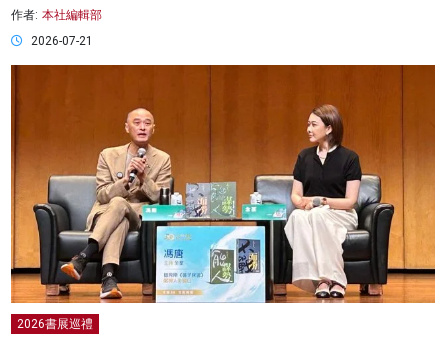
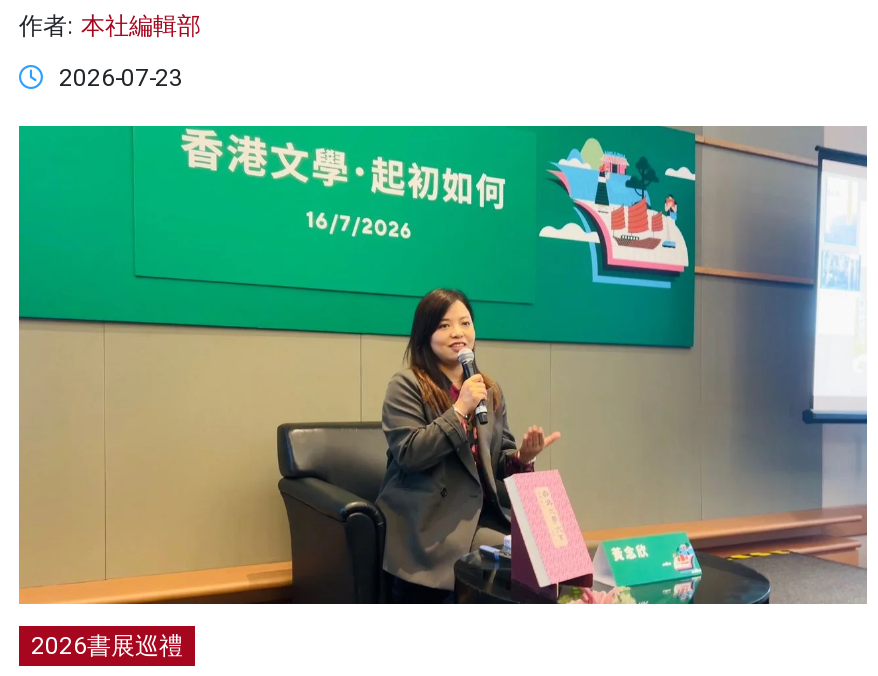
[31,34,93,48] 2026-07-21 -> [59,64,183,92] 2026-07-23
[10,64,436,304] [image] -> [17,123,869,607] [image]

